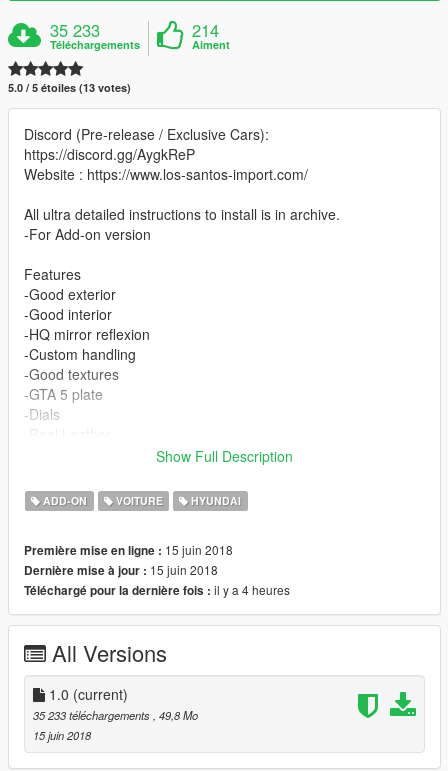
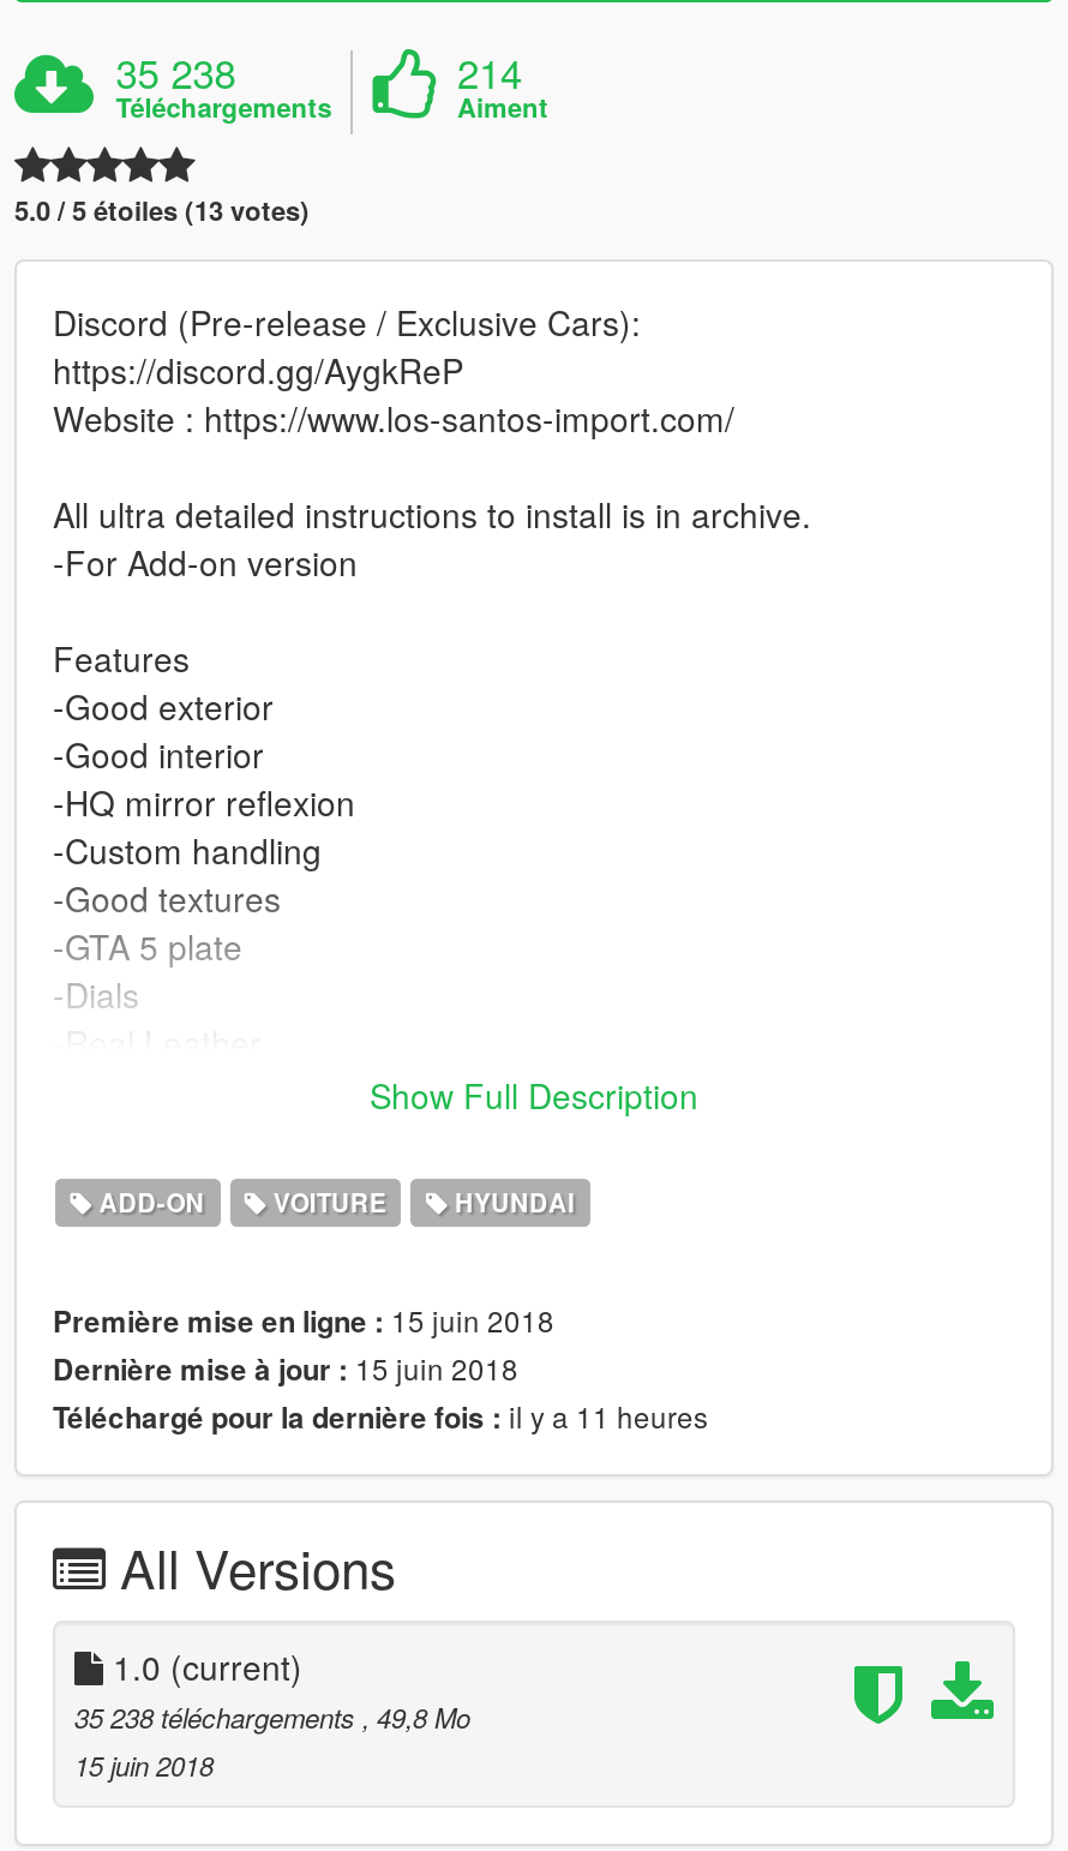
[50,18,100,42] 35 233 -> [116,43,236,101] 35 238
[24,581,290,599] Téléchargé pour la dernière fois : il y a 4 heures -> [53,1395,708,1438] Téléchargé pour la dernière fois : il y a 11 heures
[33,707,198,723] 35 233 téléchargements, 49,8 Mo -> [74,1698,470,1736] 35 238 téléchargements, 49,8 Mo

